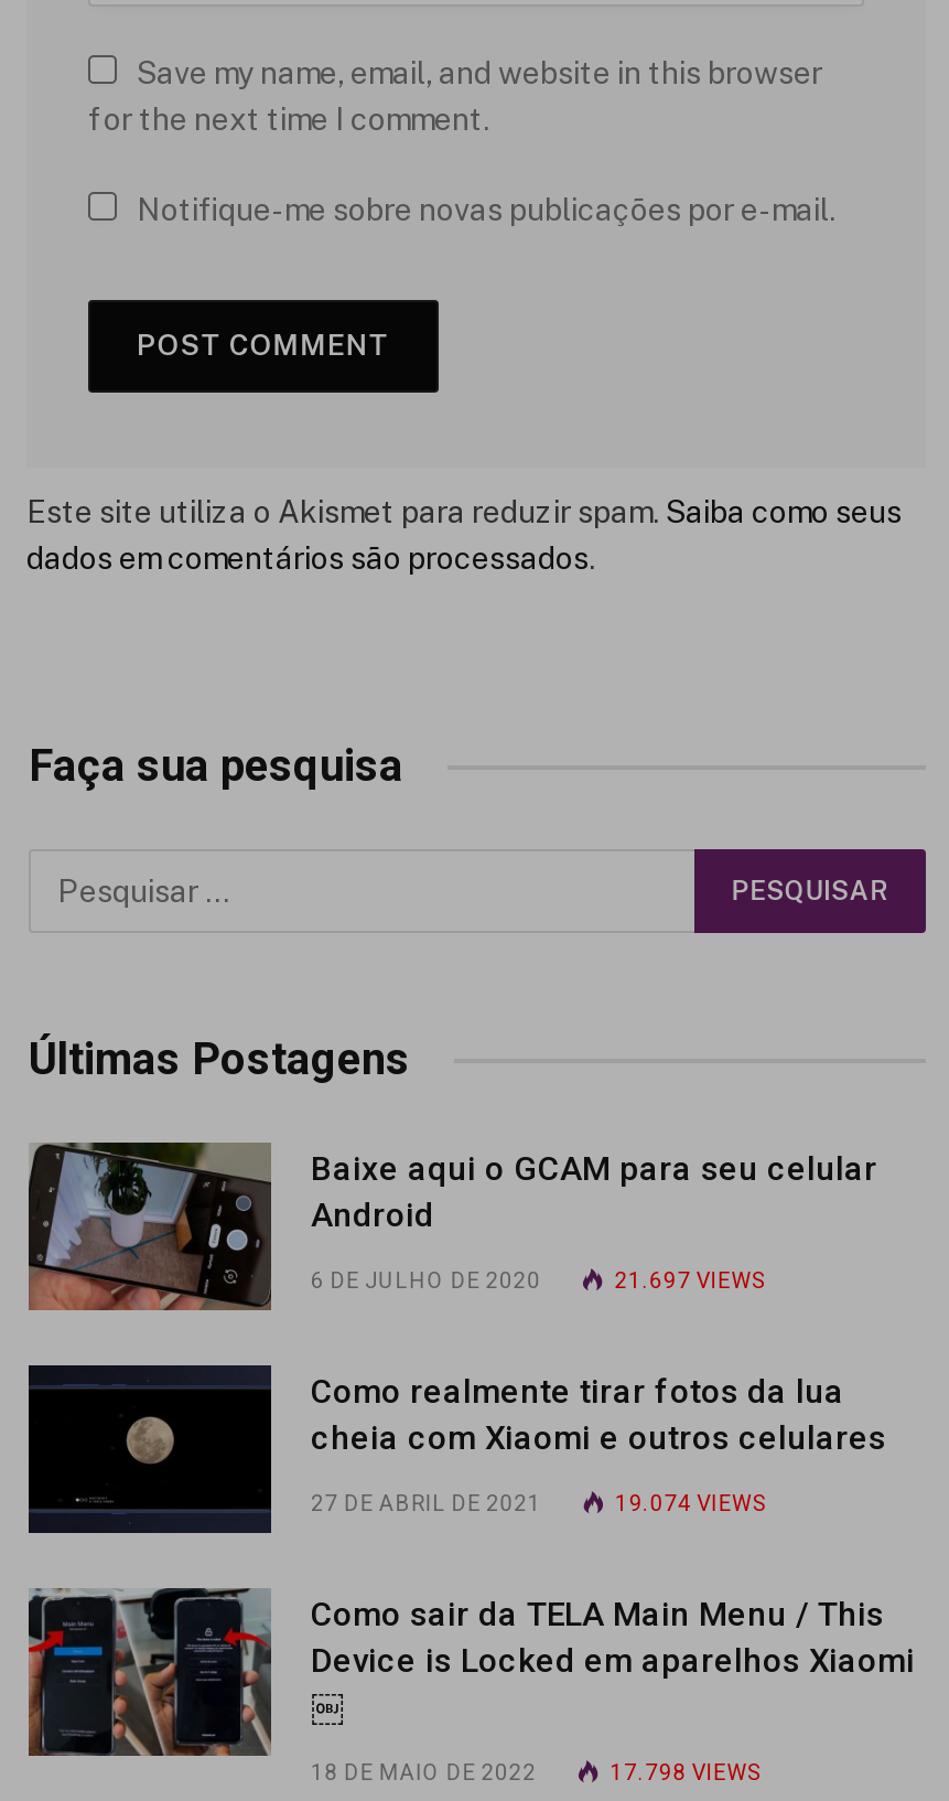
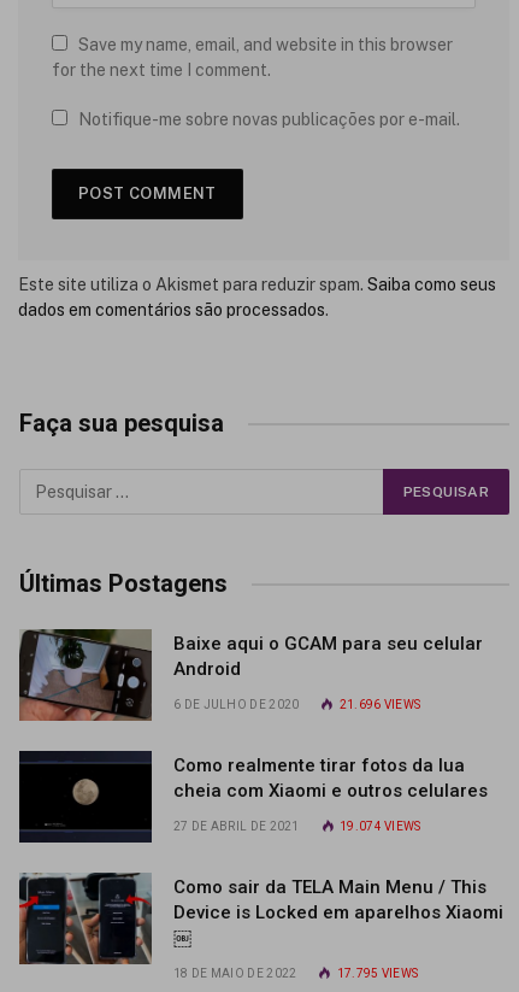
[614,1269,763,1294] 21.697 VIEWS -> [339,698,421,712] 21.696 VIEWS
[610,1761,759,1786] 17.798 VIEWS -> [337,967,418,981] 17.795 VIEWS

